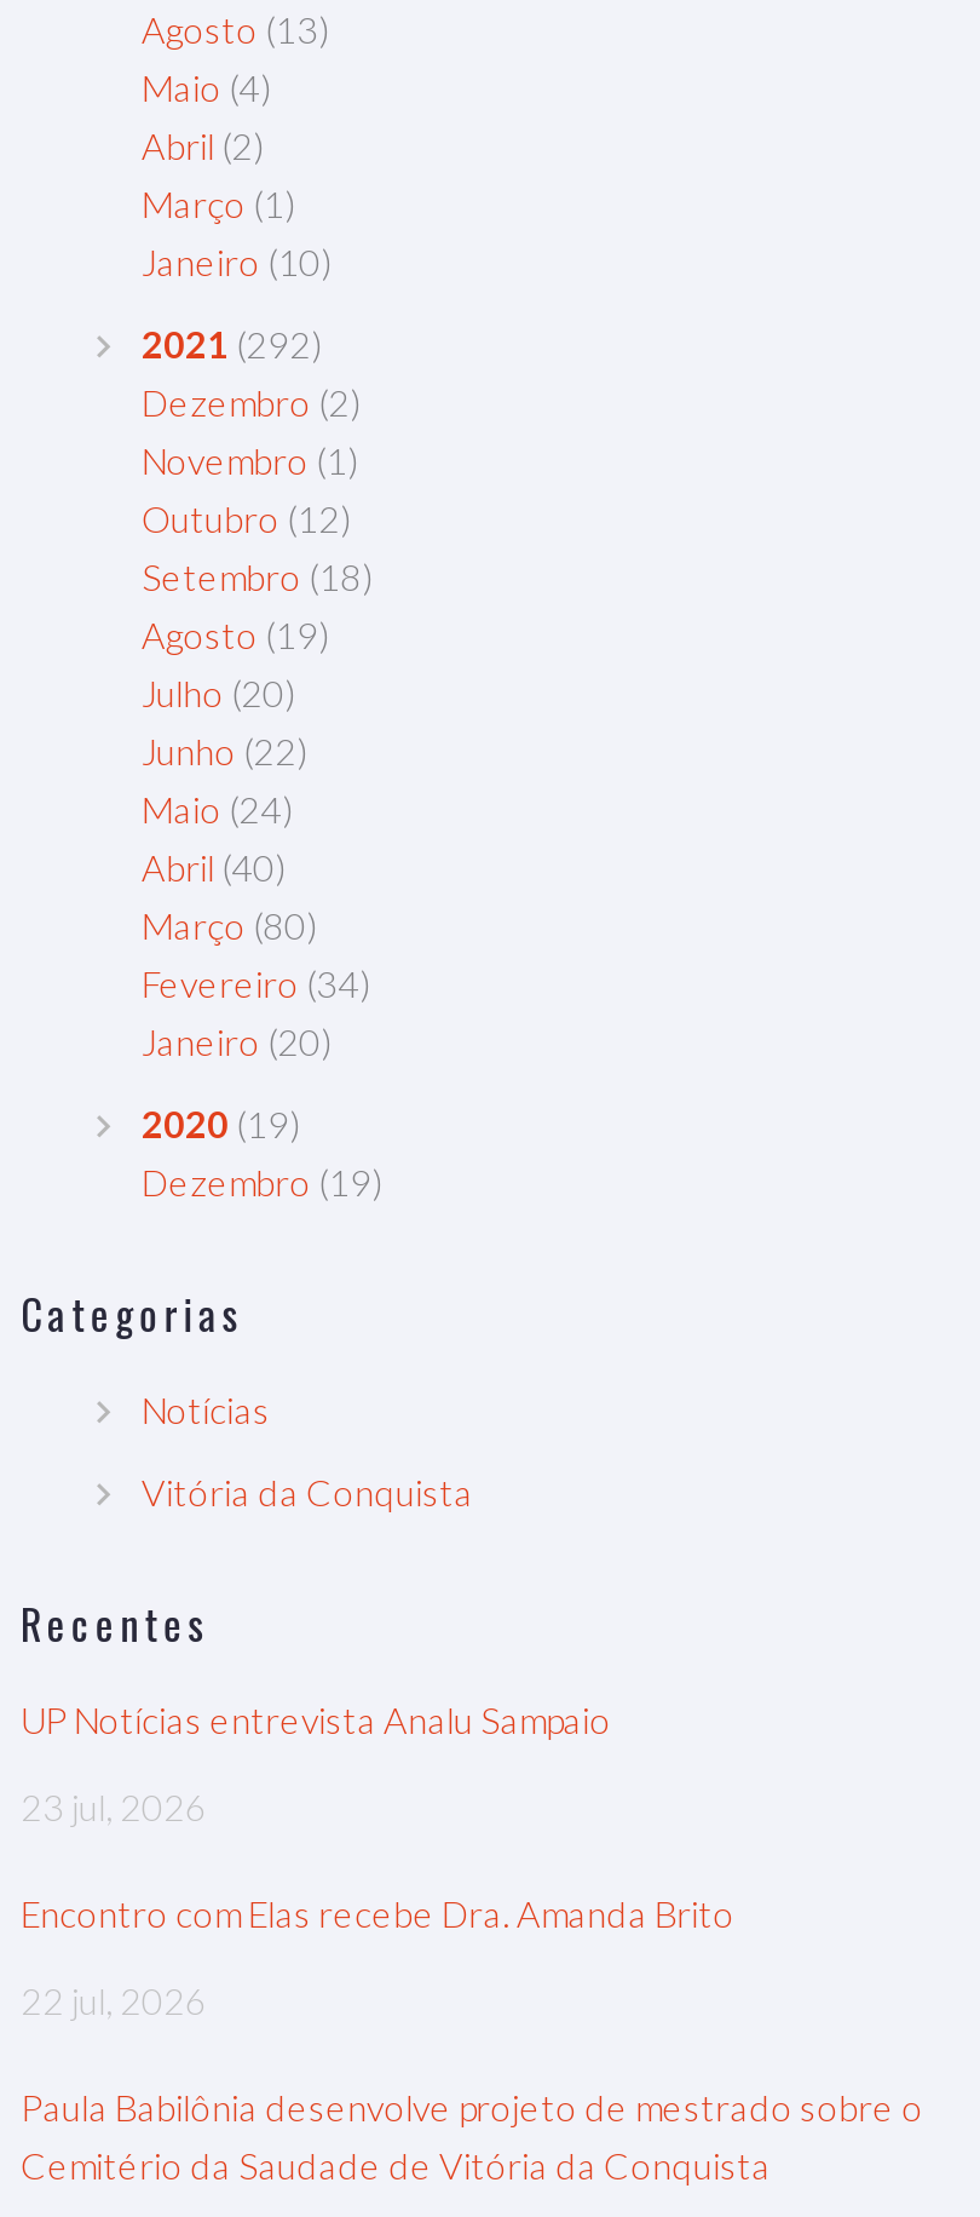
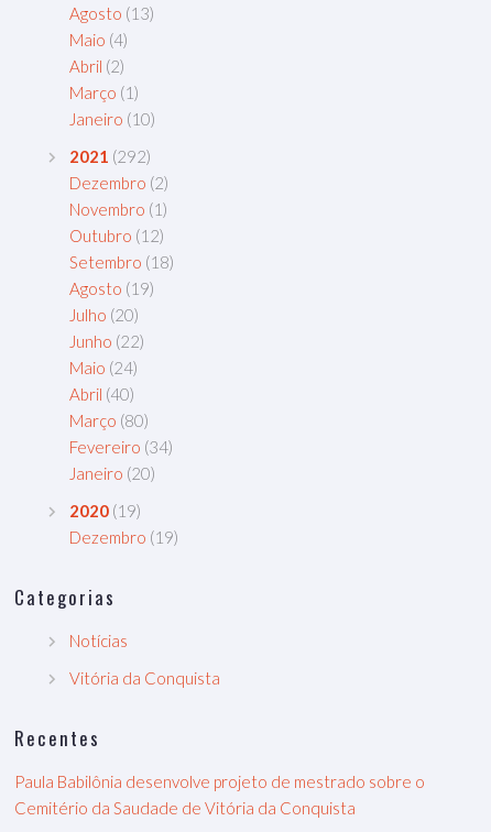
[21,1699,734,2023] UP Notícias entrevista Analu Sampaio | 23 jul, 2026 | Encontro com Elas recebe Dra. Amanda Brito | 22 jul, 2026 -> none

